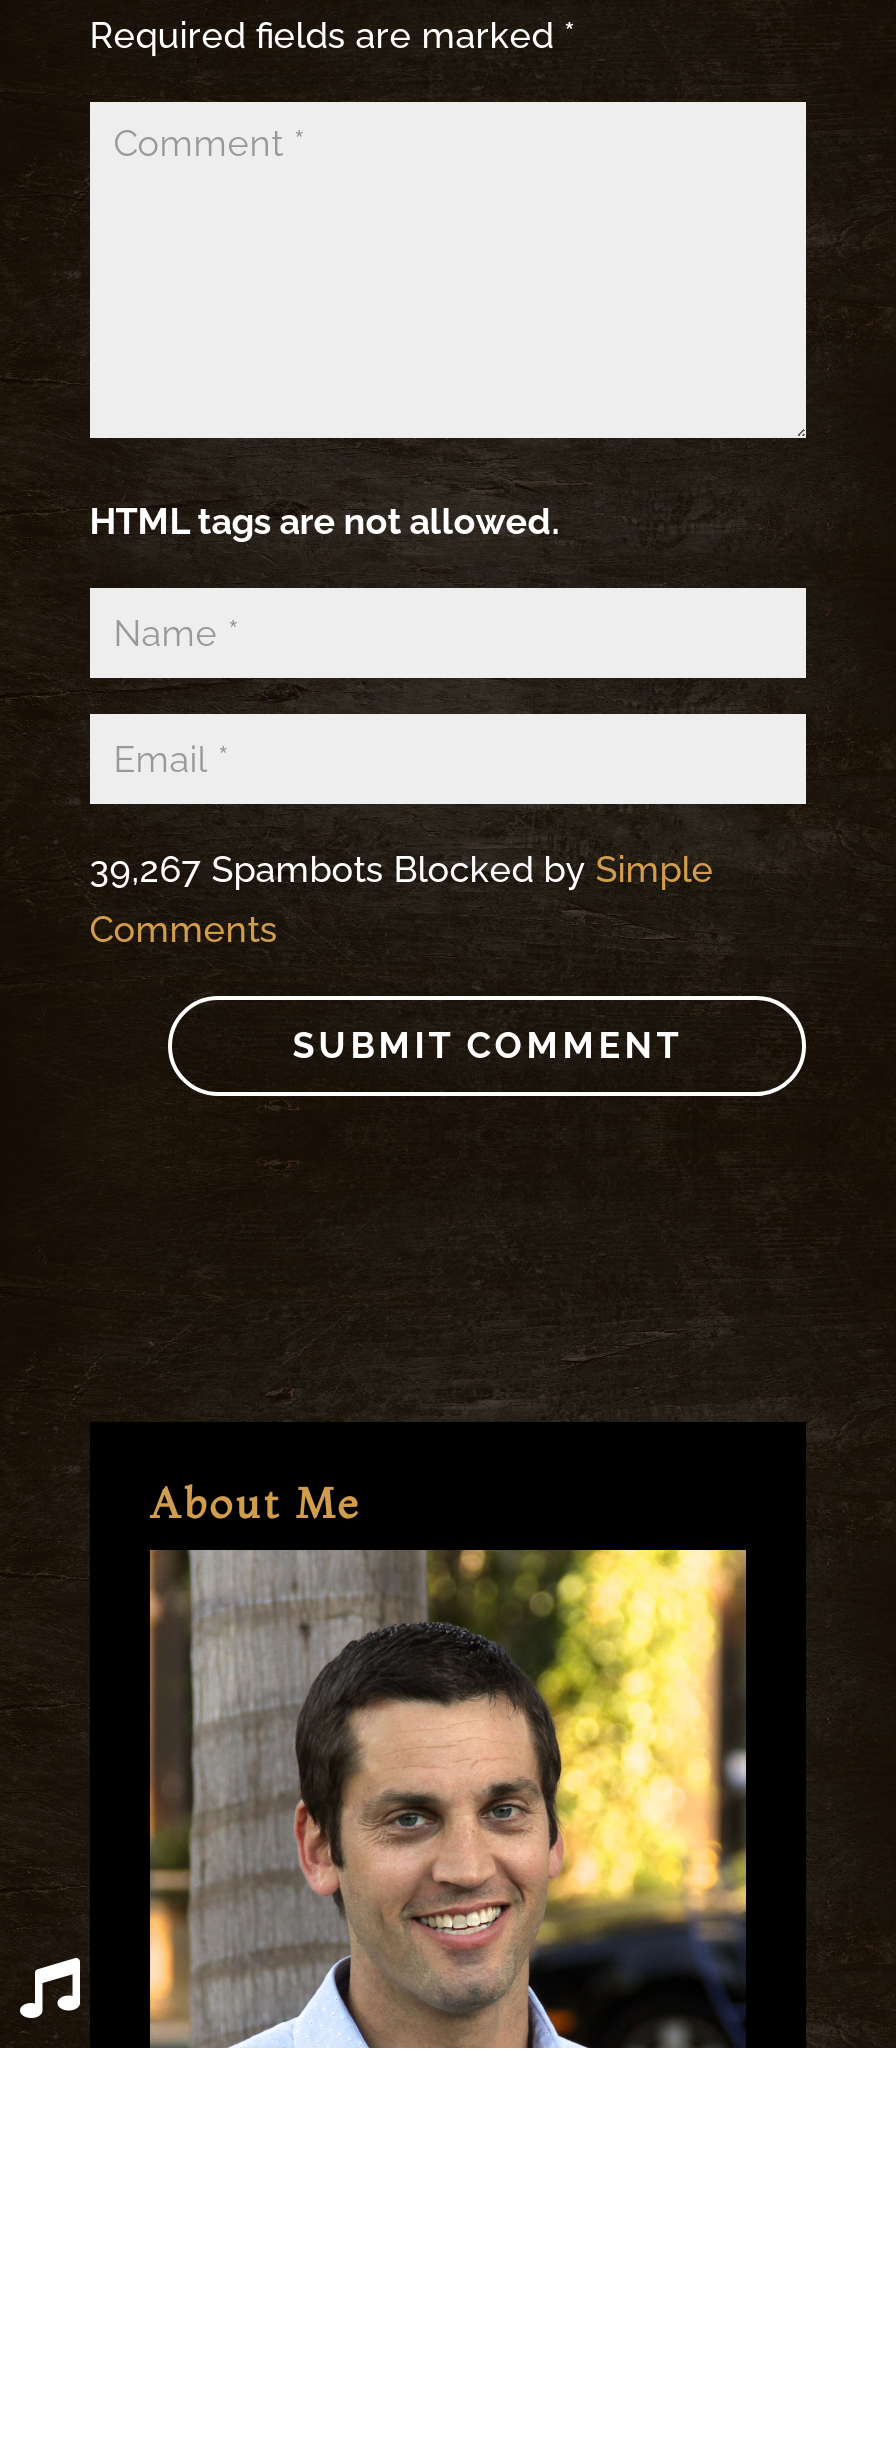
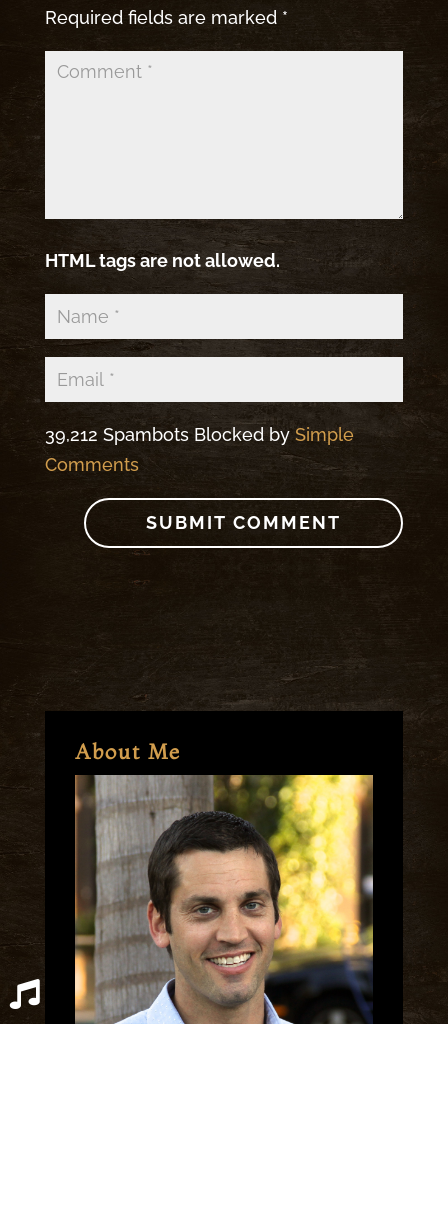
[90,848,714,890] 39,267 Spambots Blocked by Simple -> [45,424,354,445] 39,212 Spambots Blocked by Simple

